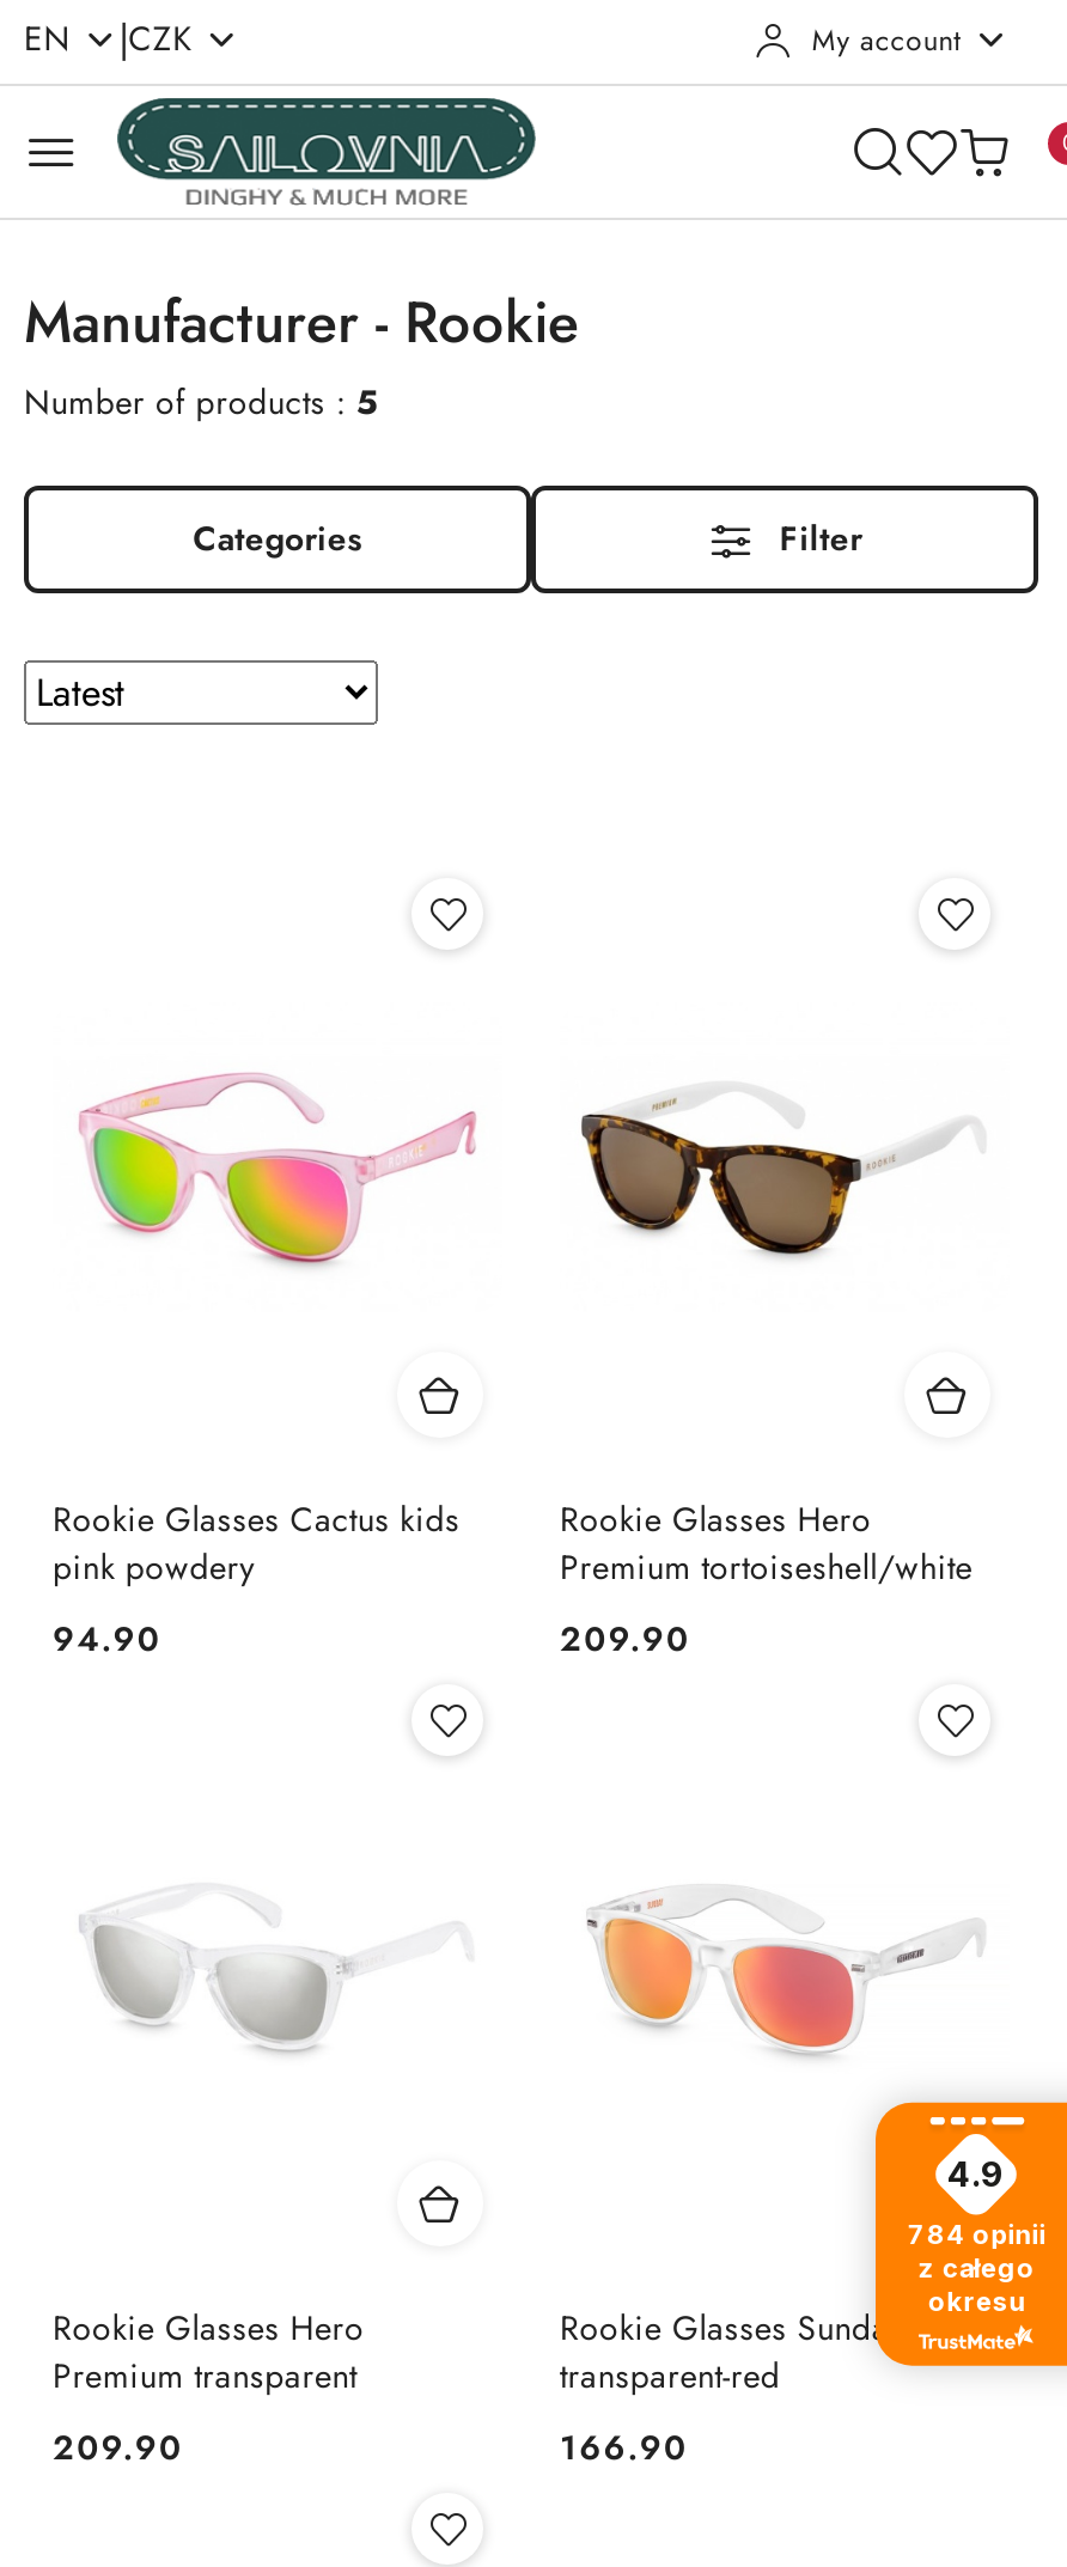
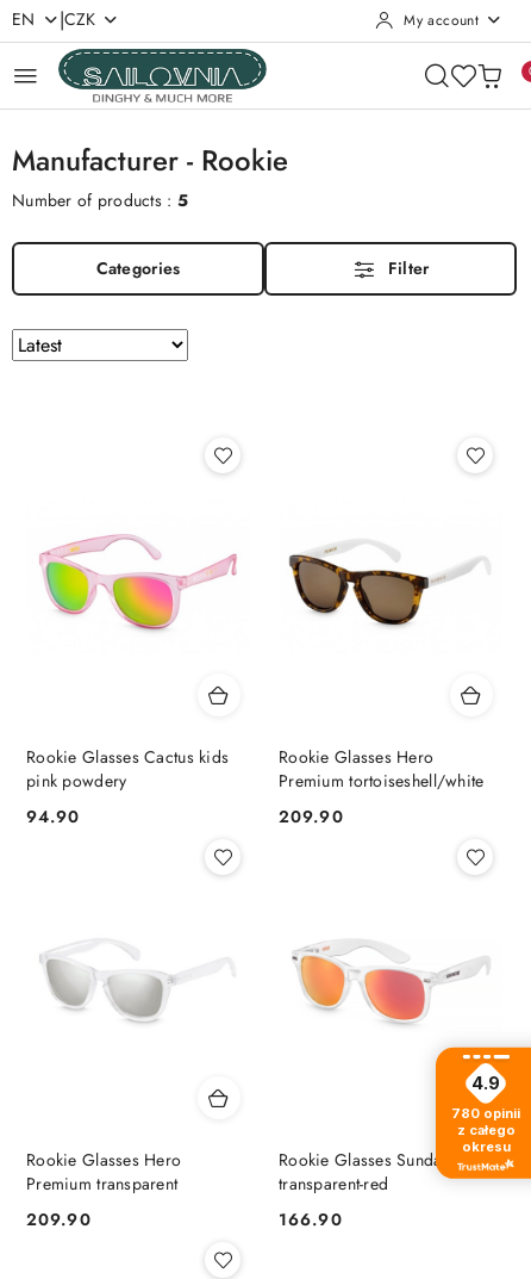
[908,2216,1046,2250] 784 opinii -> [452,1104,521,1121] 780 opinii

